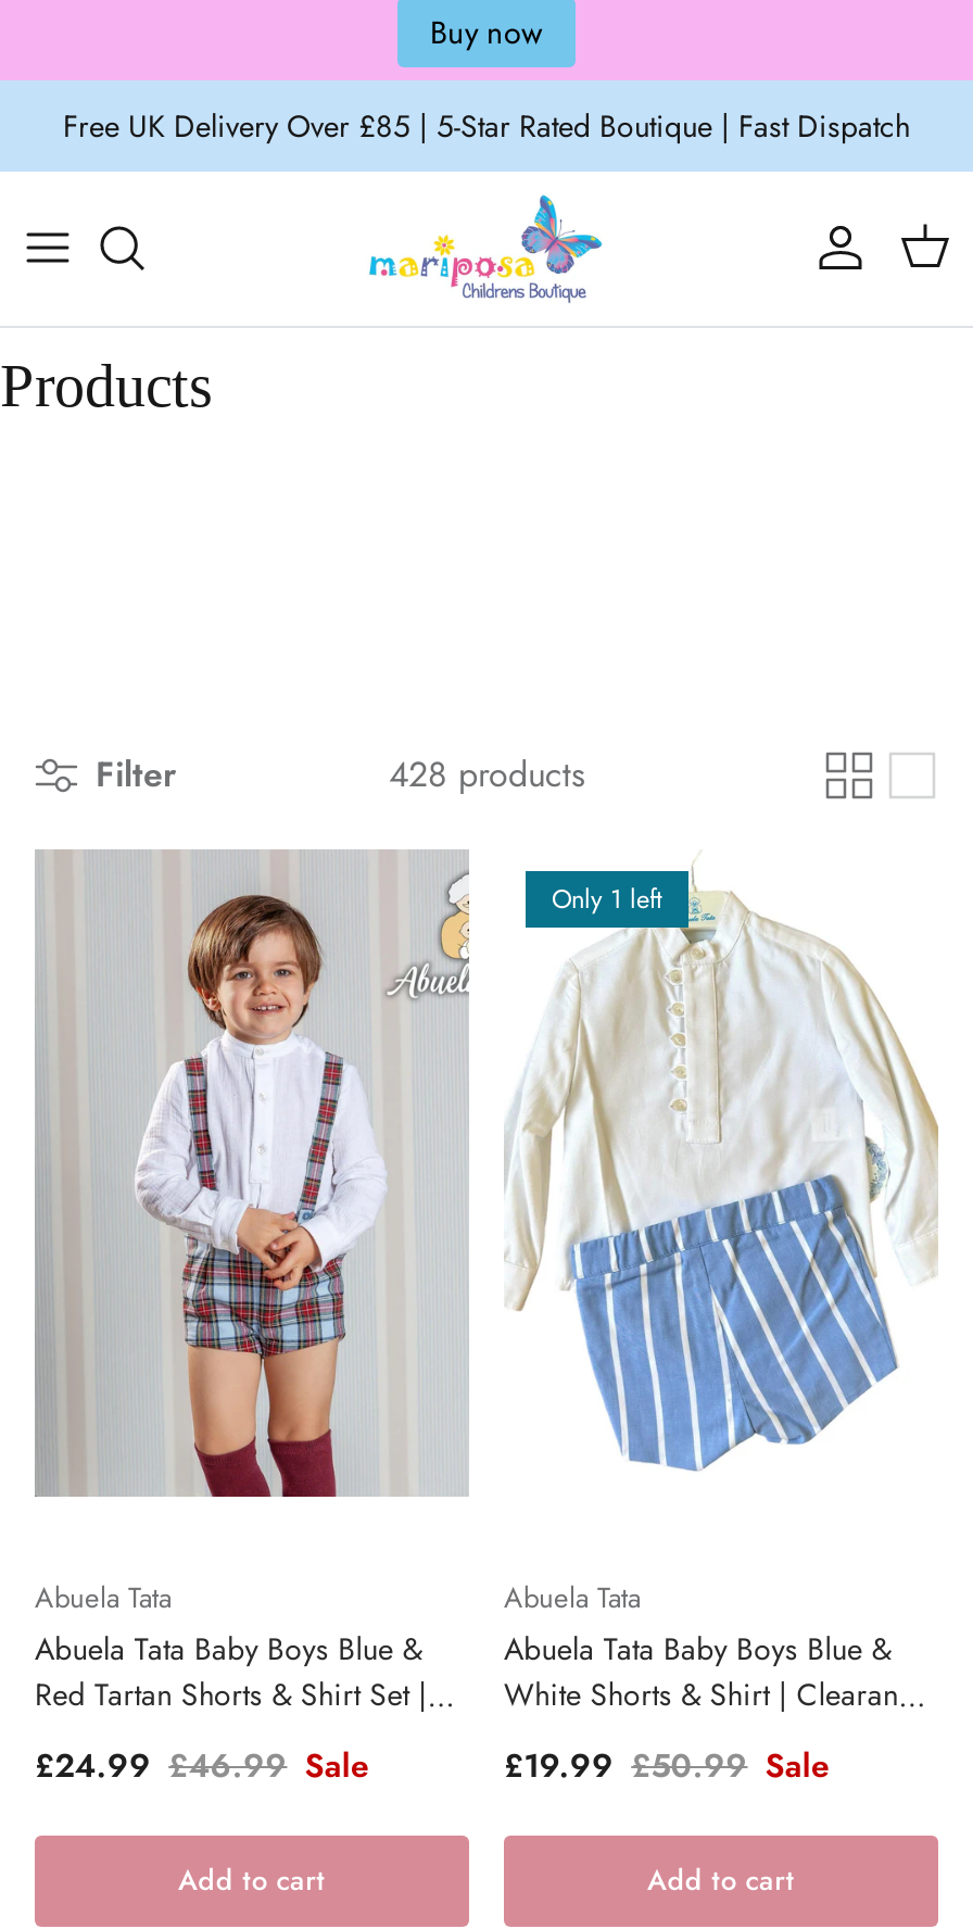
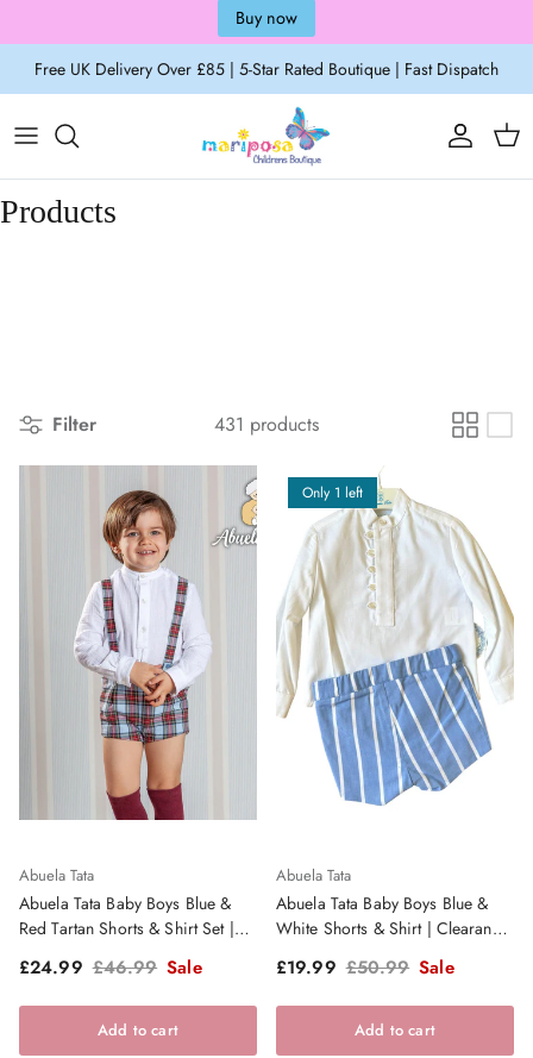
[389,750,584,800] 428 products -> [214,411,319,438] 431 products

